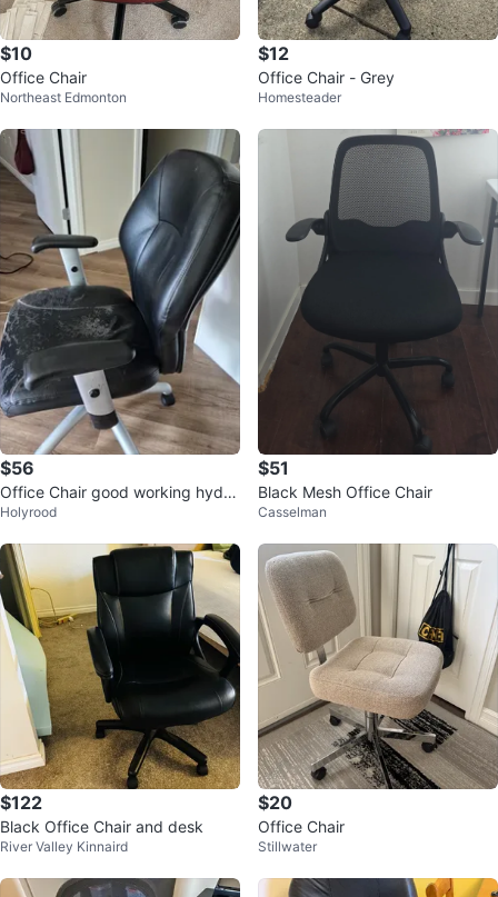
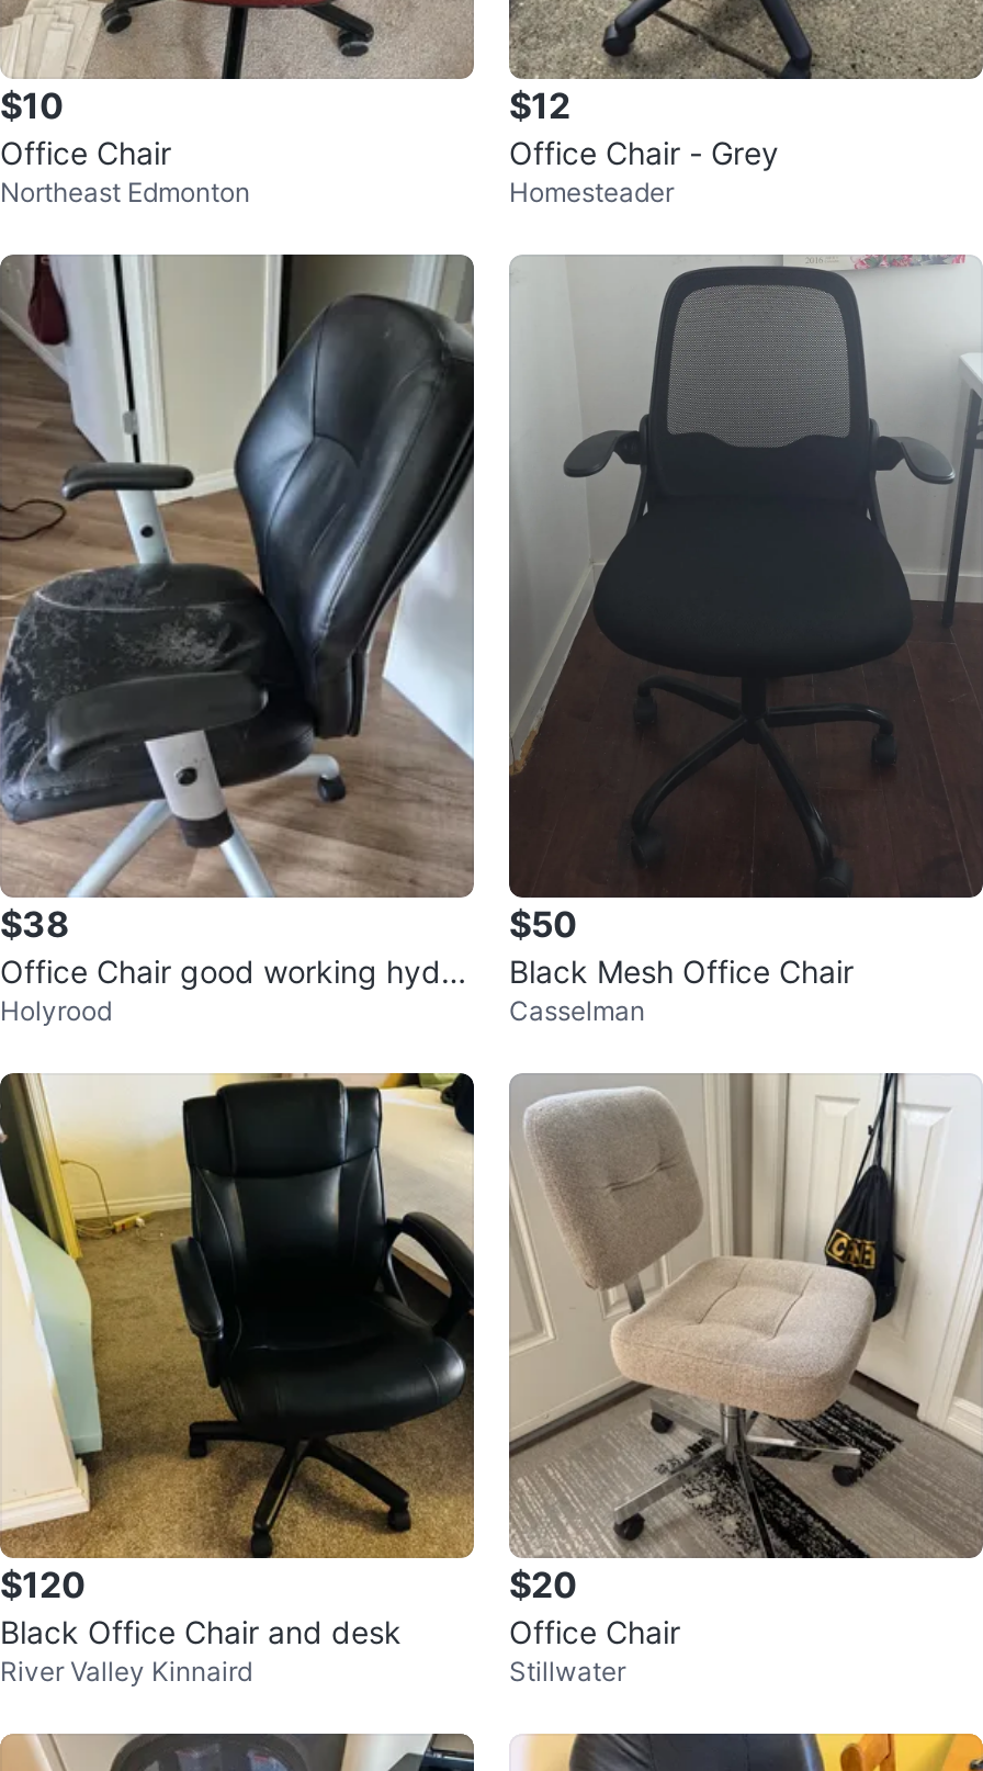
[0,457,34,479] $56 -> [0,902,70,946] $38
[258,457,289,479] $51 -> [509,902,577,946] $50
[0,791,42,814] $122 -> [0,1563,86,1606] $120

